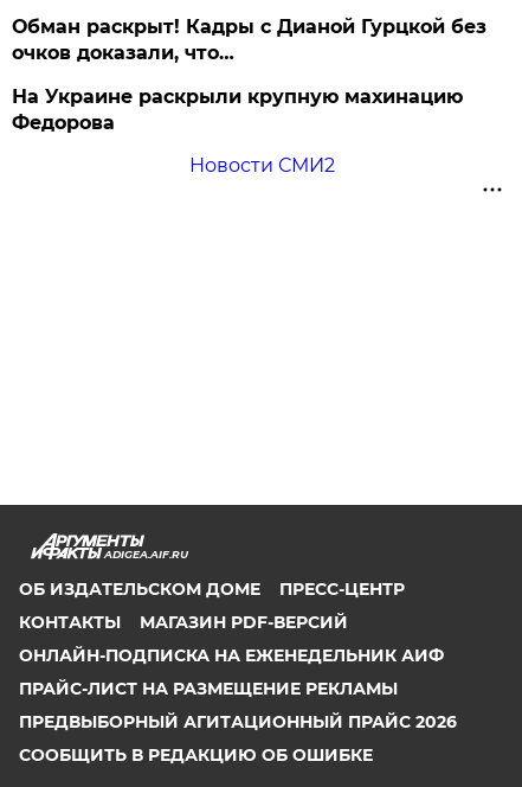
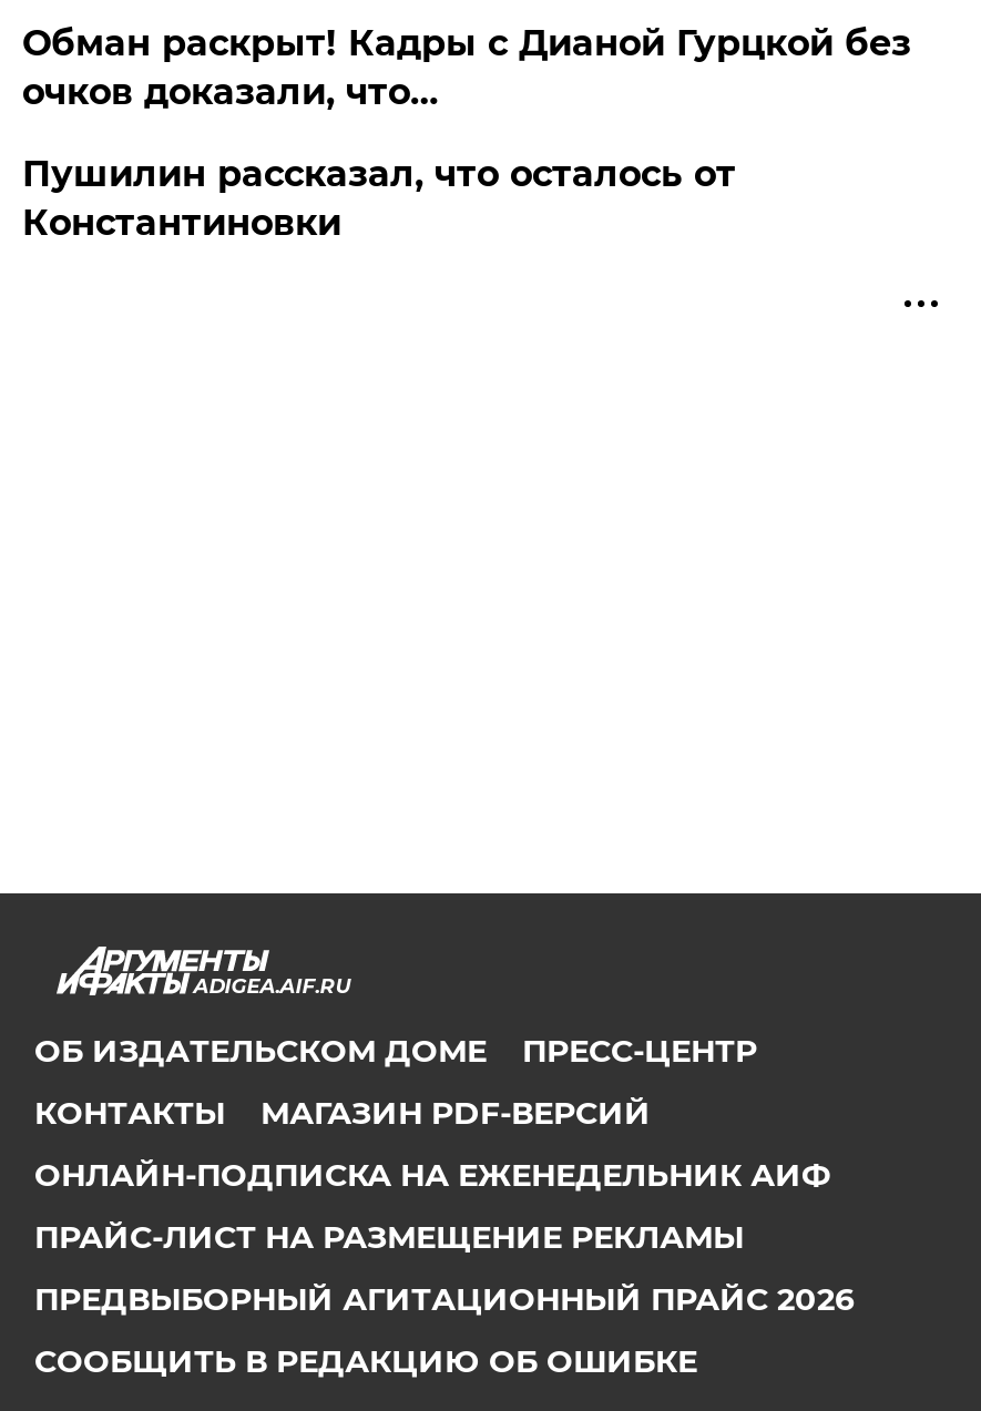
[12,85,463,176] На Украине раскрыли крупную махинацию | Федорова | Новости СМИ2 -> [22,153,736,244] Пушилин рассказал, что осталось от | Константиновки

